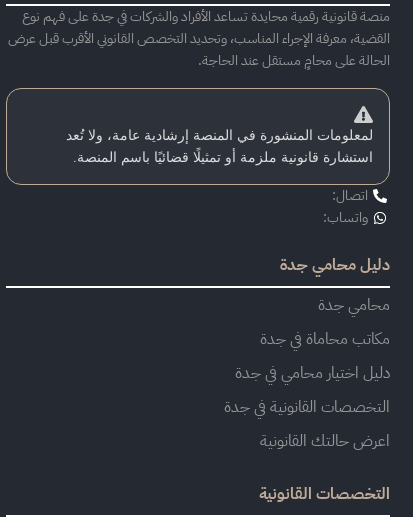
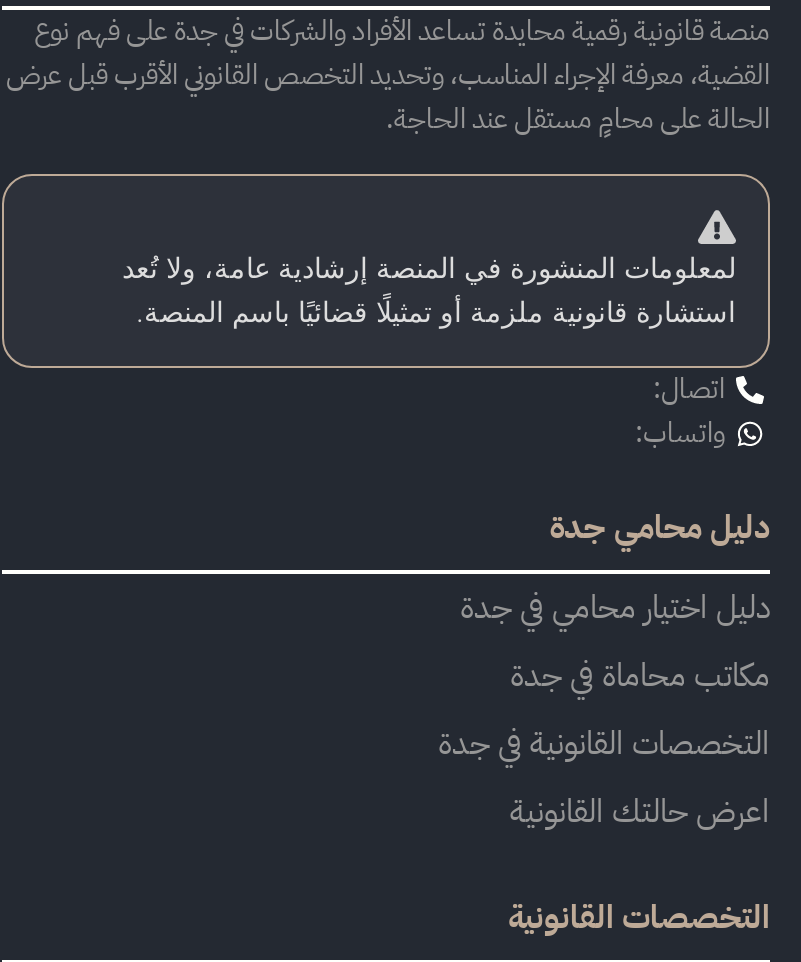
[329,293,401,317] محامي جدة -> none
moved [246,361,401,385] -> [482,584,792,632]: دليل اختيار محامي في جدة

